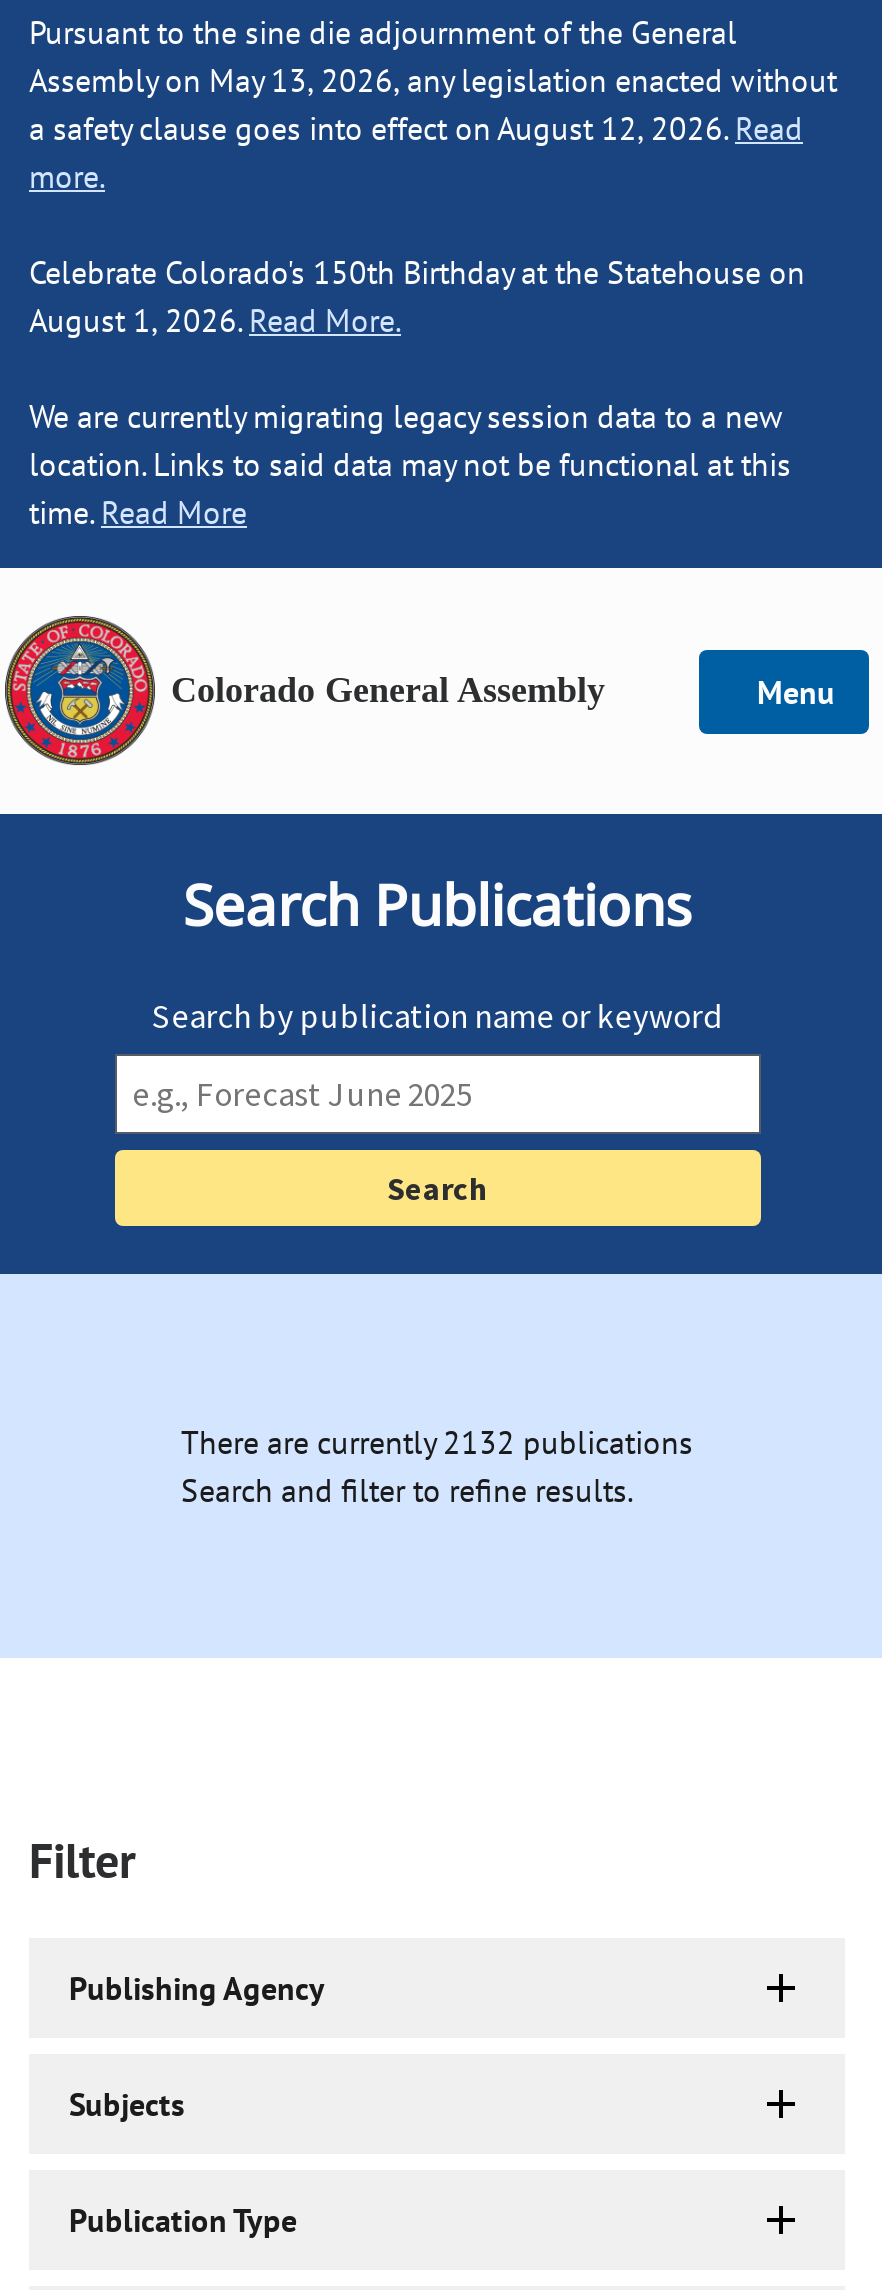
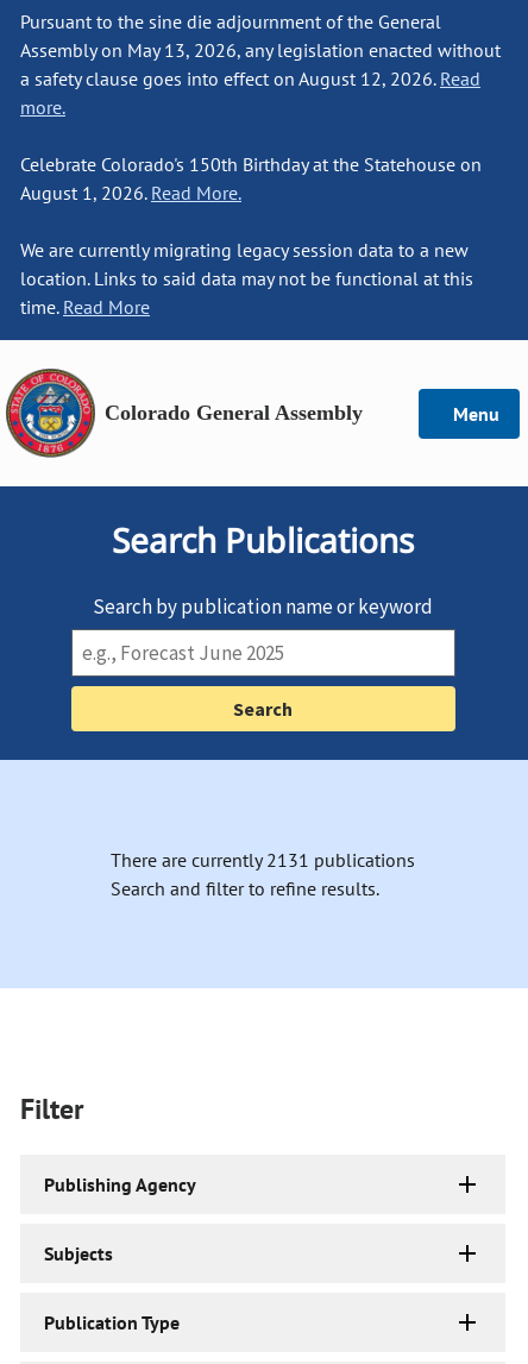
[181,1422,693,1462] There are currently 2132 publications -> [111,848,415,872] There are currently 2131 publications

